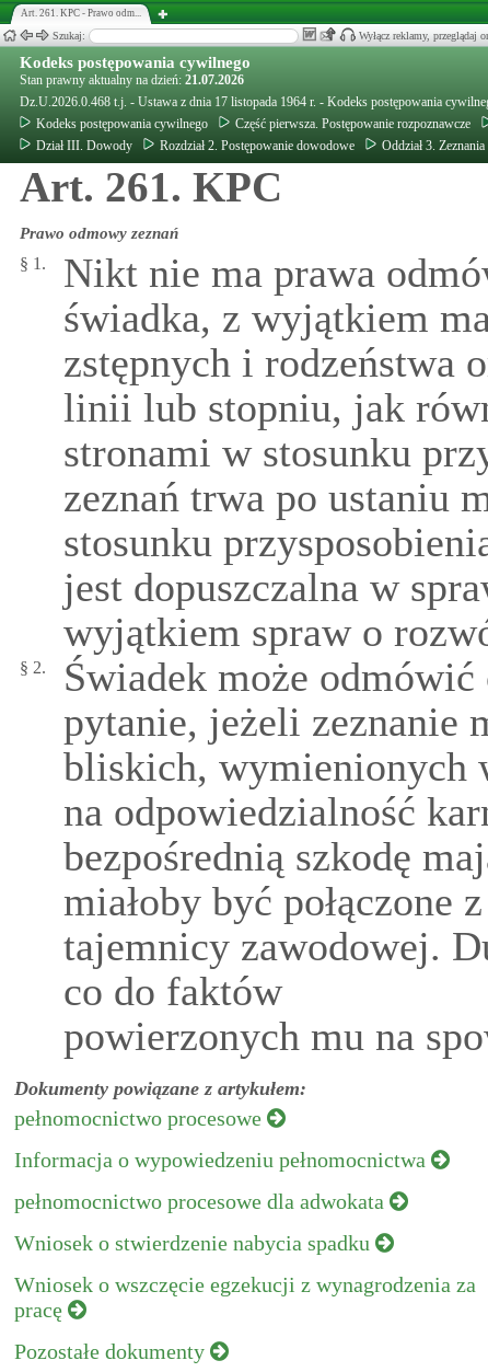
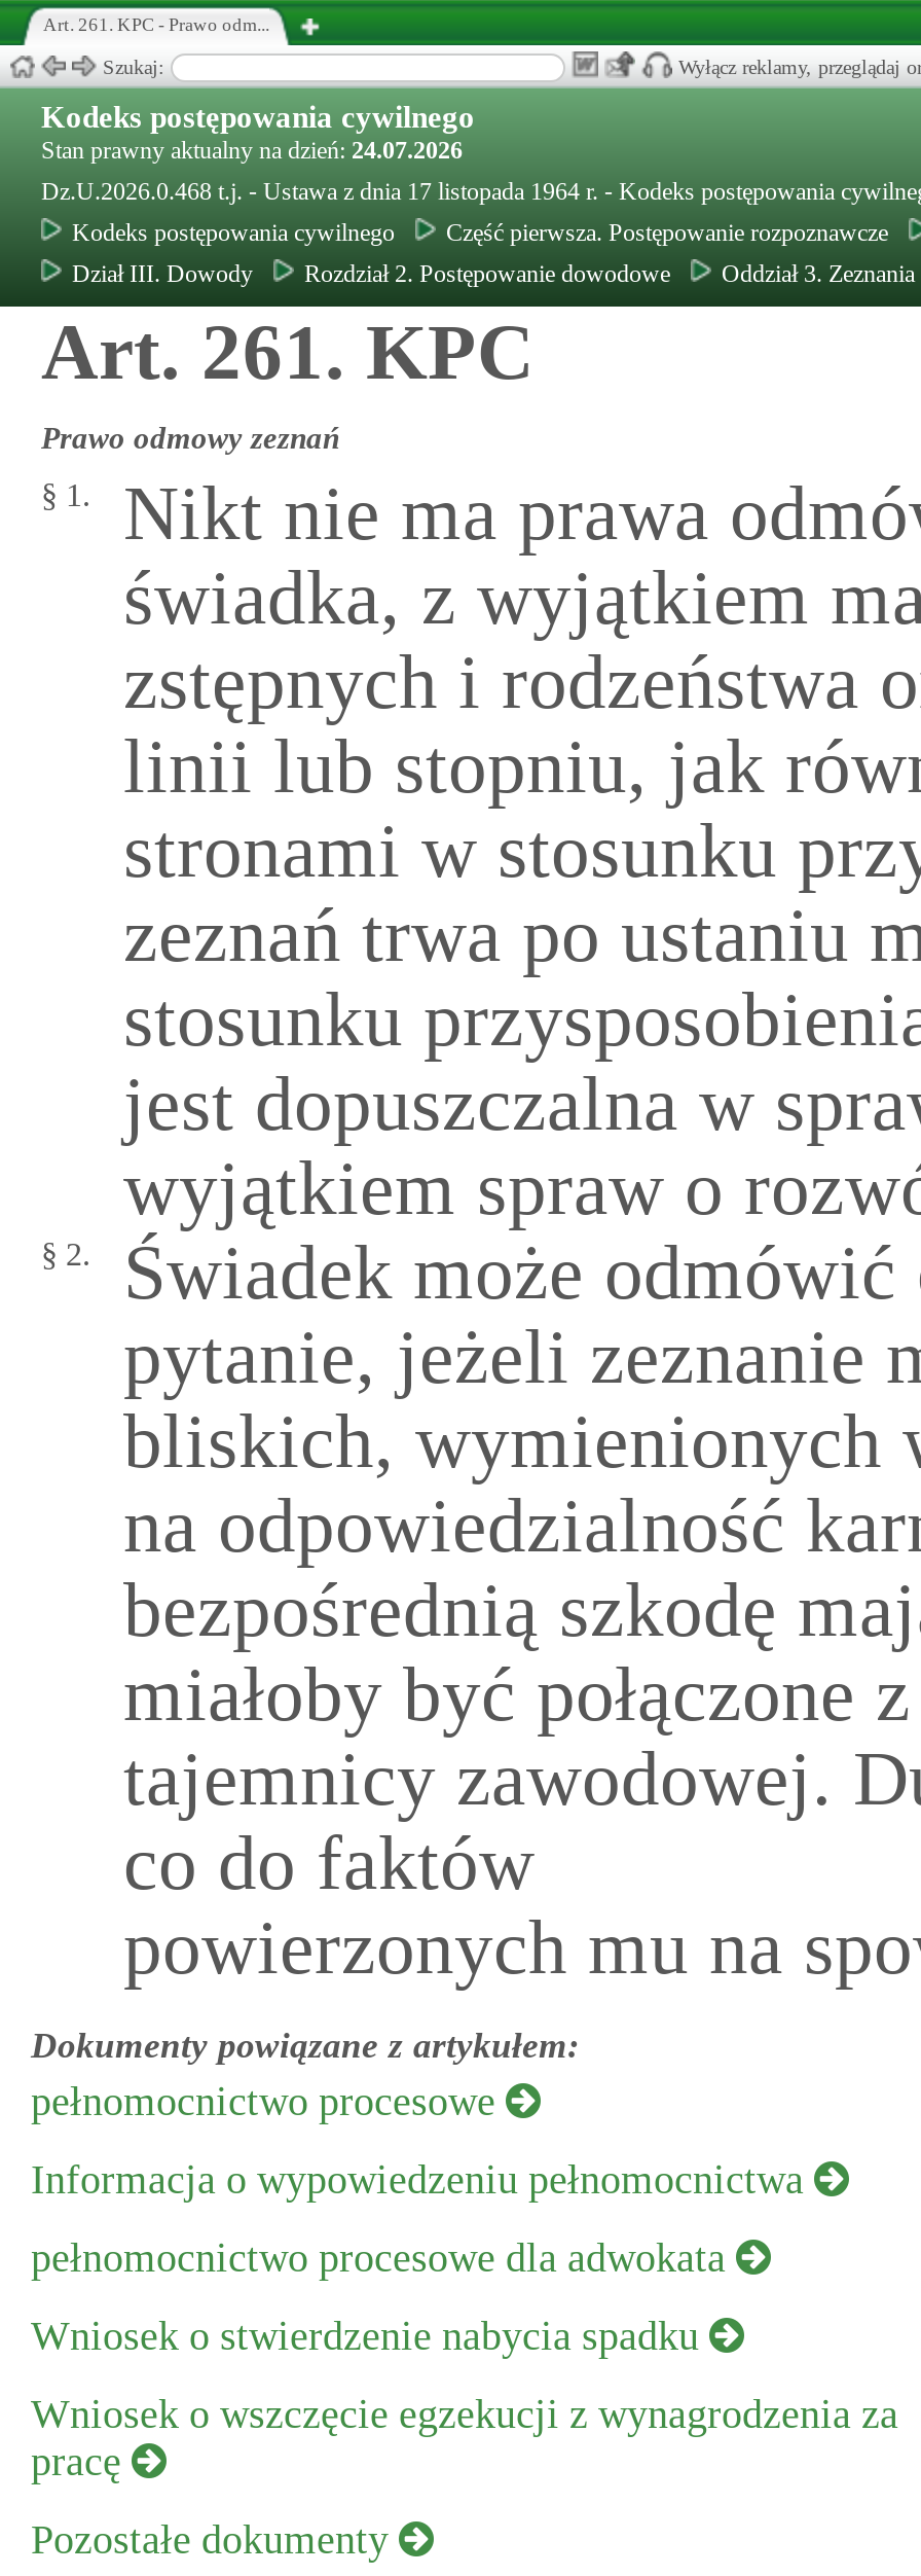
[20,72,244,88] Stan prawny aktualny na dzień: 21.07.2026 -> [41,136,463,165] Stan prawny aktualny na dzień: 24.07.2026

